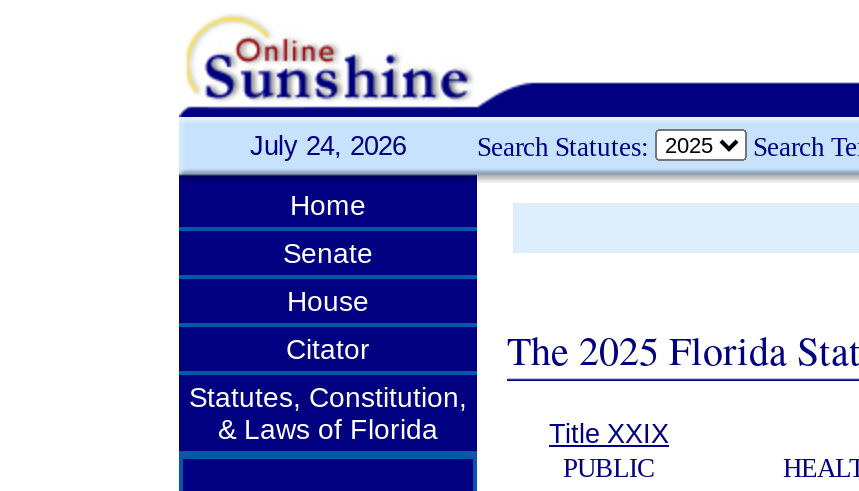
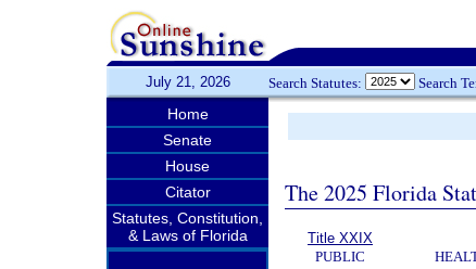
[250,131,406,161] July 24, 2026 -> [145,74,230,90] July 21, 2026

